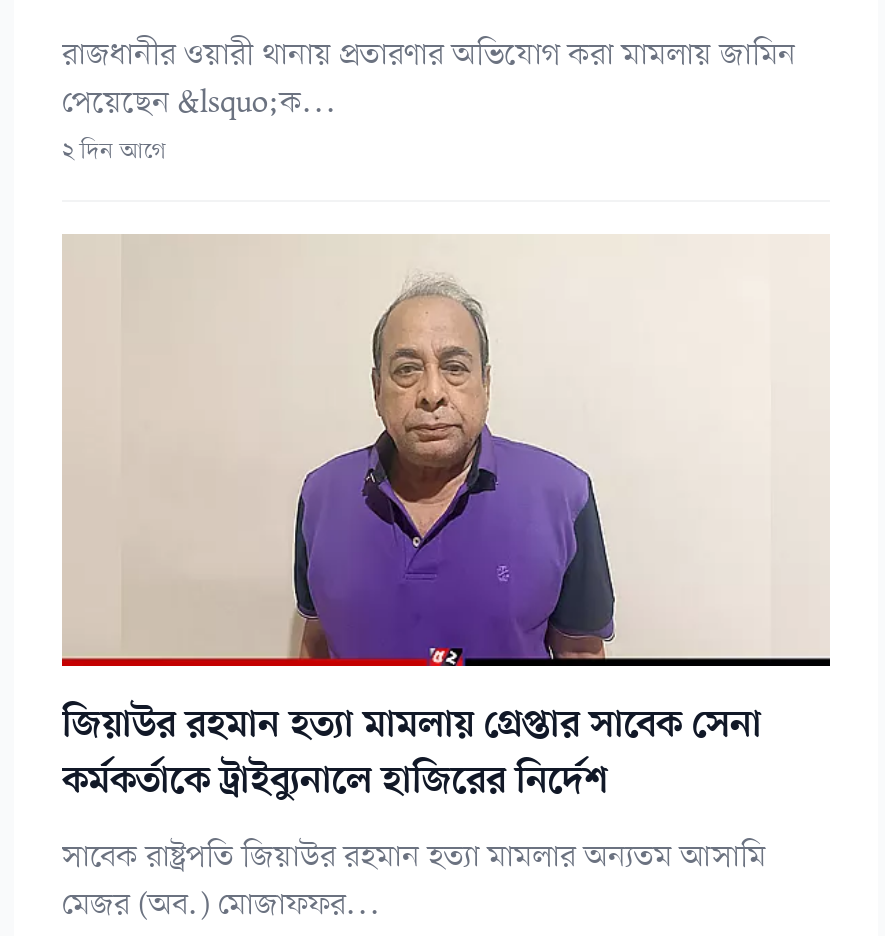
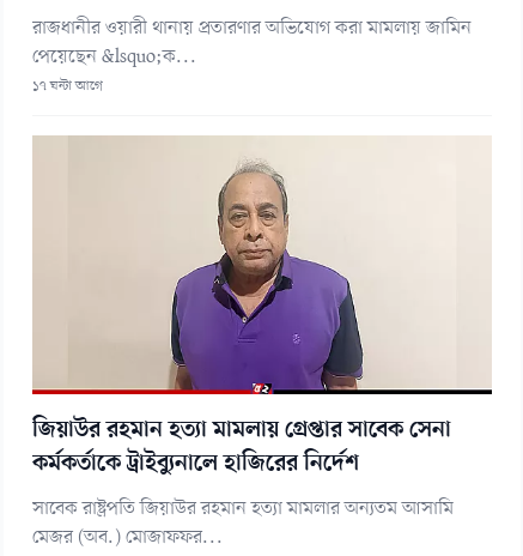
[62,136,166,168] ২ দিন আগে -> [32,77,103,96] ১৭ ঘন্টা আগে

